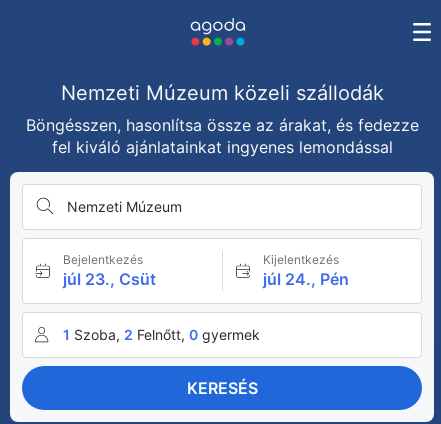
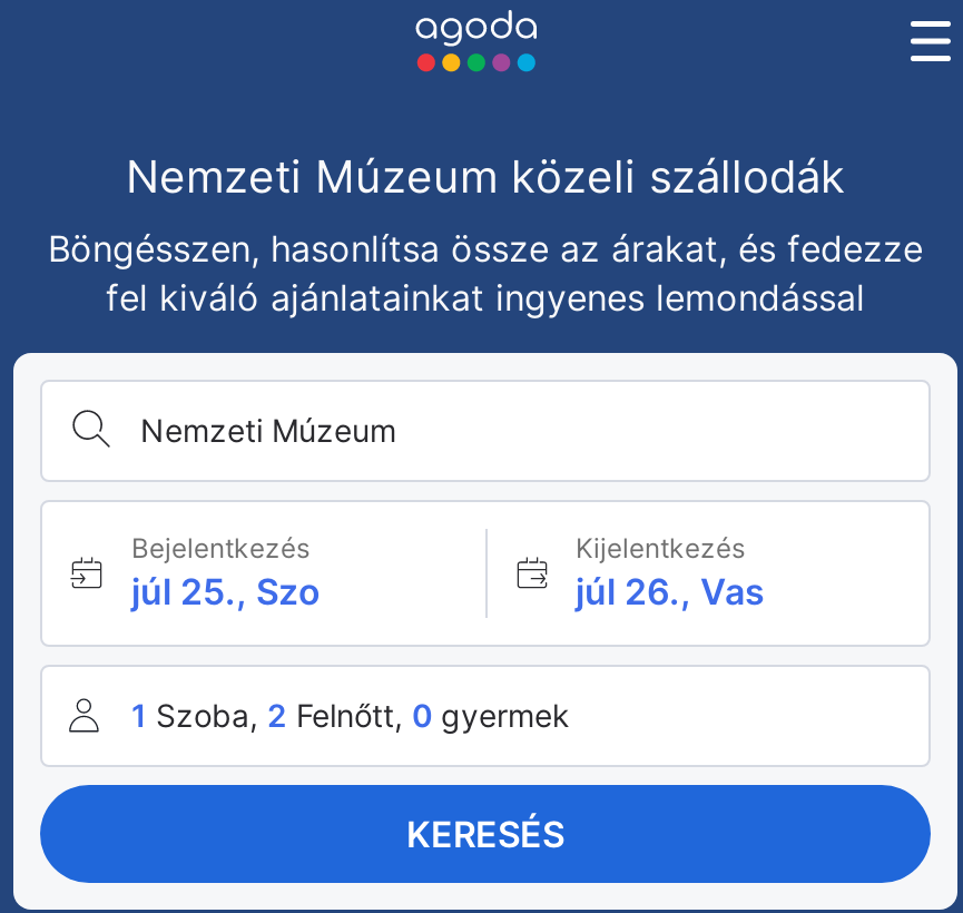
[63,269,156,289] júl 23., Csüt -> [131,569,321,613] júl 25., Szo
[262,269,348,289] júl 24., Pén -> [576,569,765,613] júl 26., Vas

